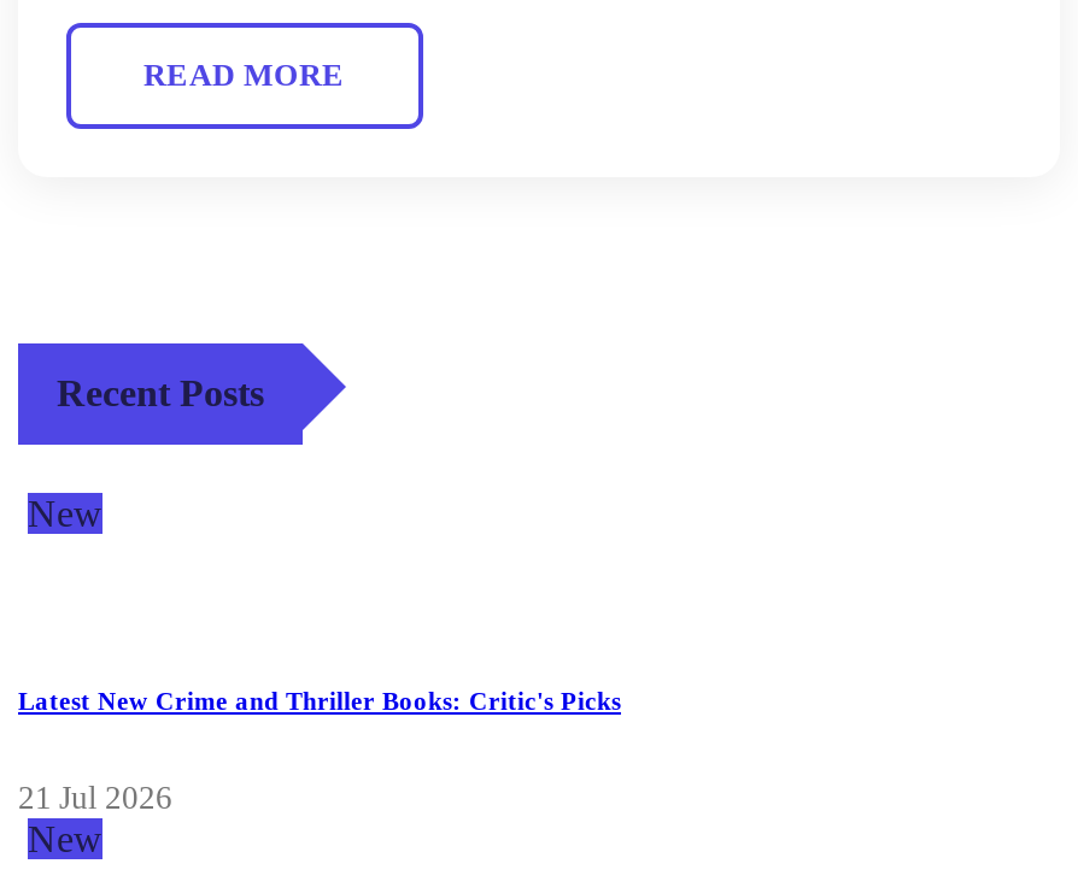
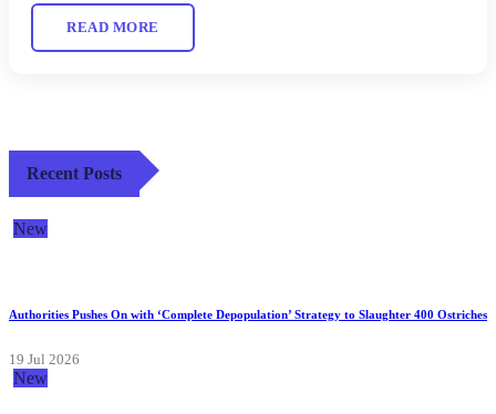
[18,686,621,715] Latest New Crime and Thriller Books: Critic's Picks -> [9,308,487,321] Authorities Pushes On with ‘Complete Depopulation’ Strategy to Slaughter 400 Ostriches
[18,780,172,816] 21 Jul 2026 -> [9,351,80,368] 19 Jul 2026

